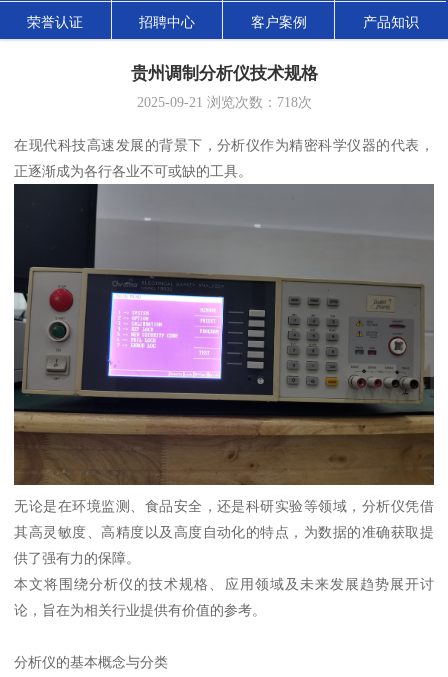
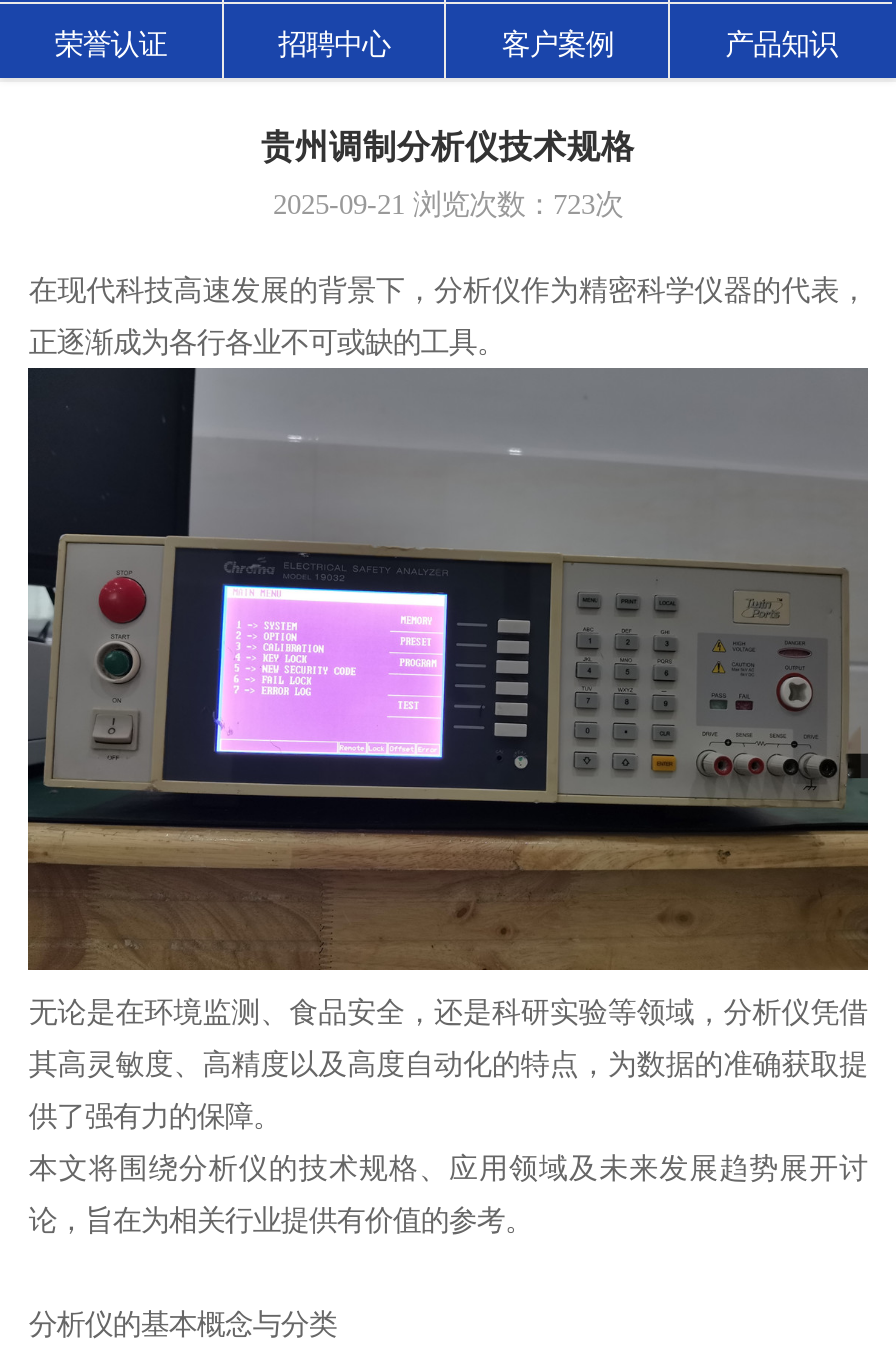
[136,94,311,110] 2025-09-21浏览次数：718次 -> [273,189,623,221] 2025-09-21浏览次数：723次

